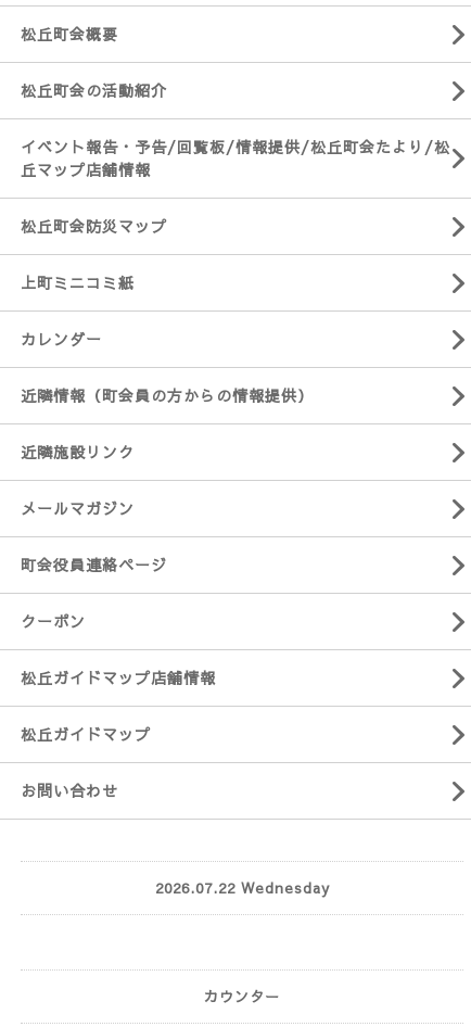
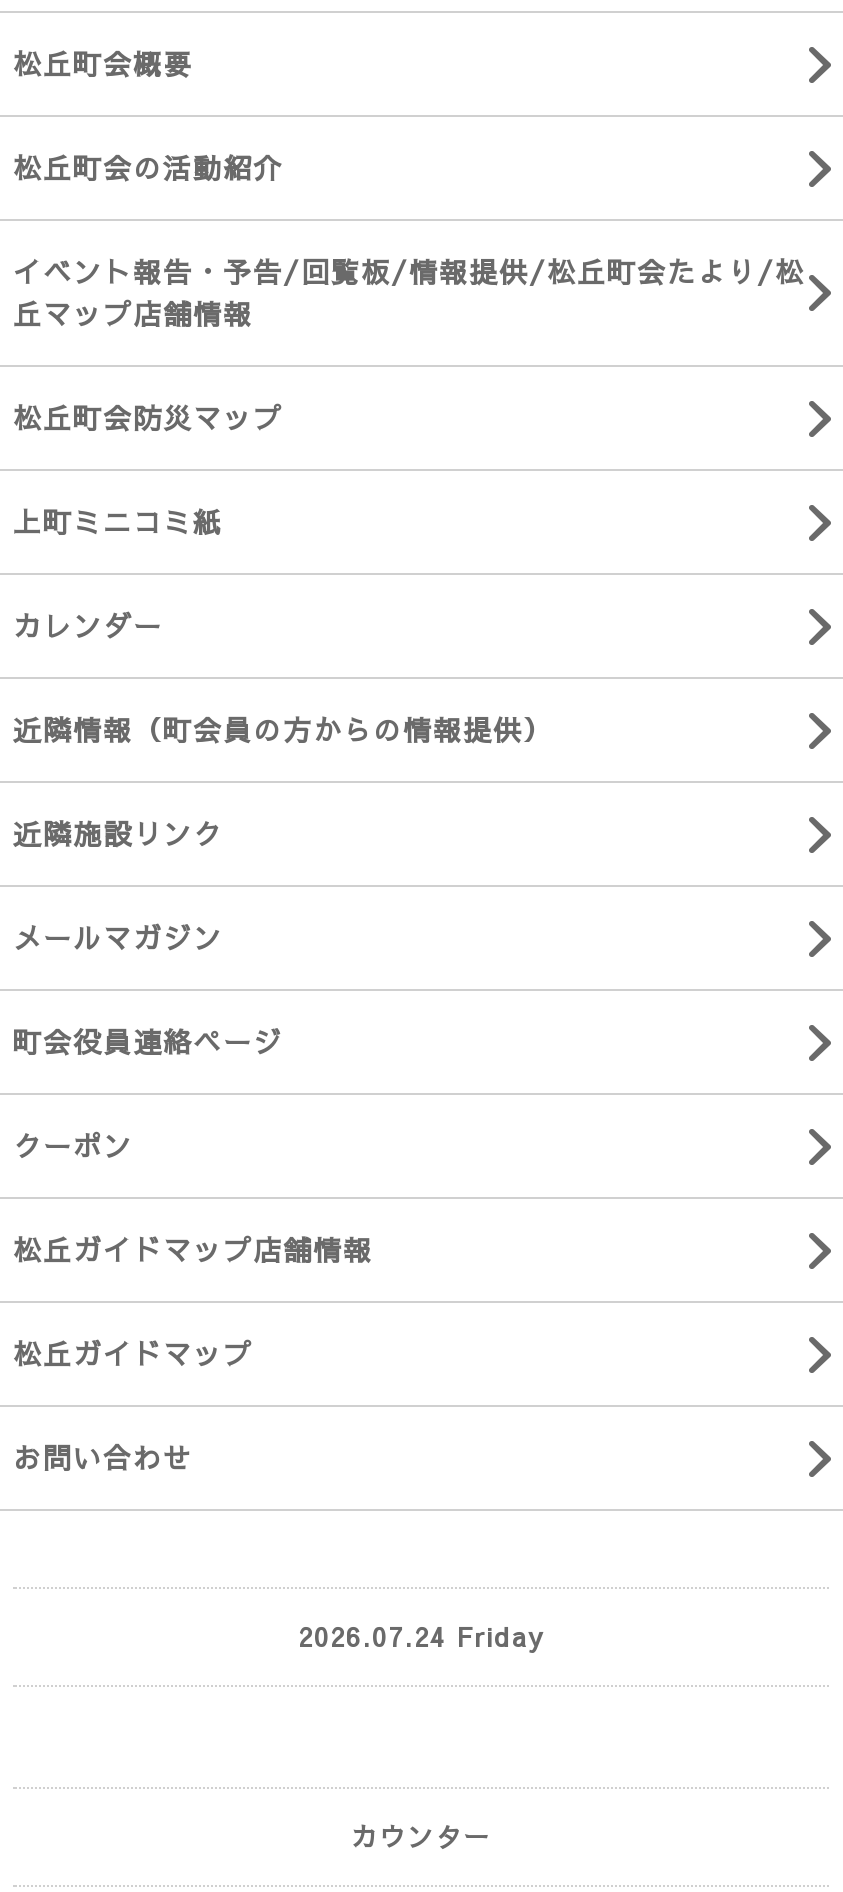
[155,878,329,897] 2026.07.22 Wednesday -> [298,1618,544,1654] 2026.07.24 Friday

